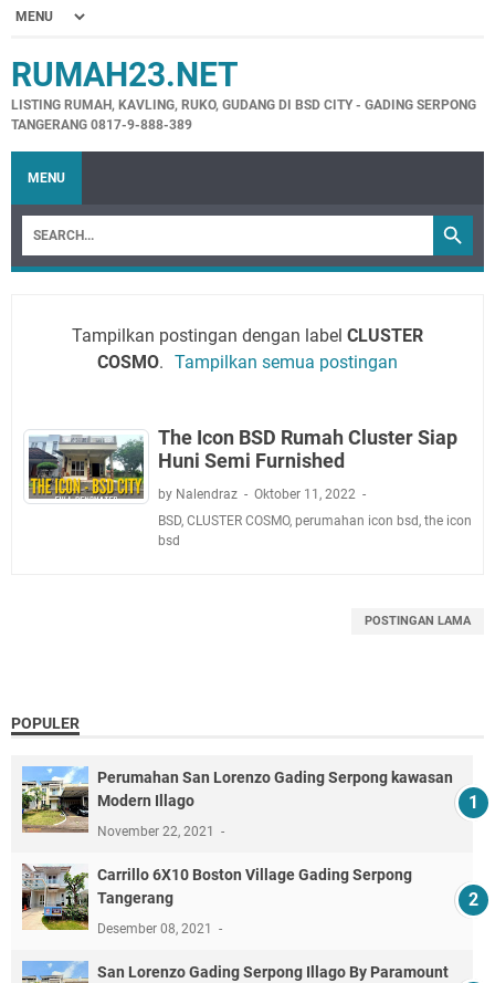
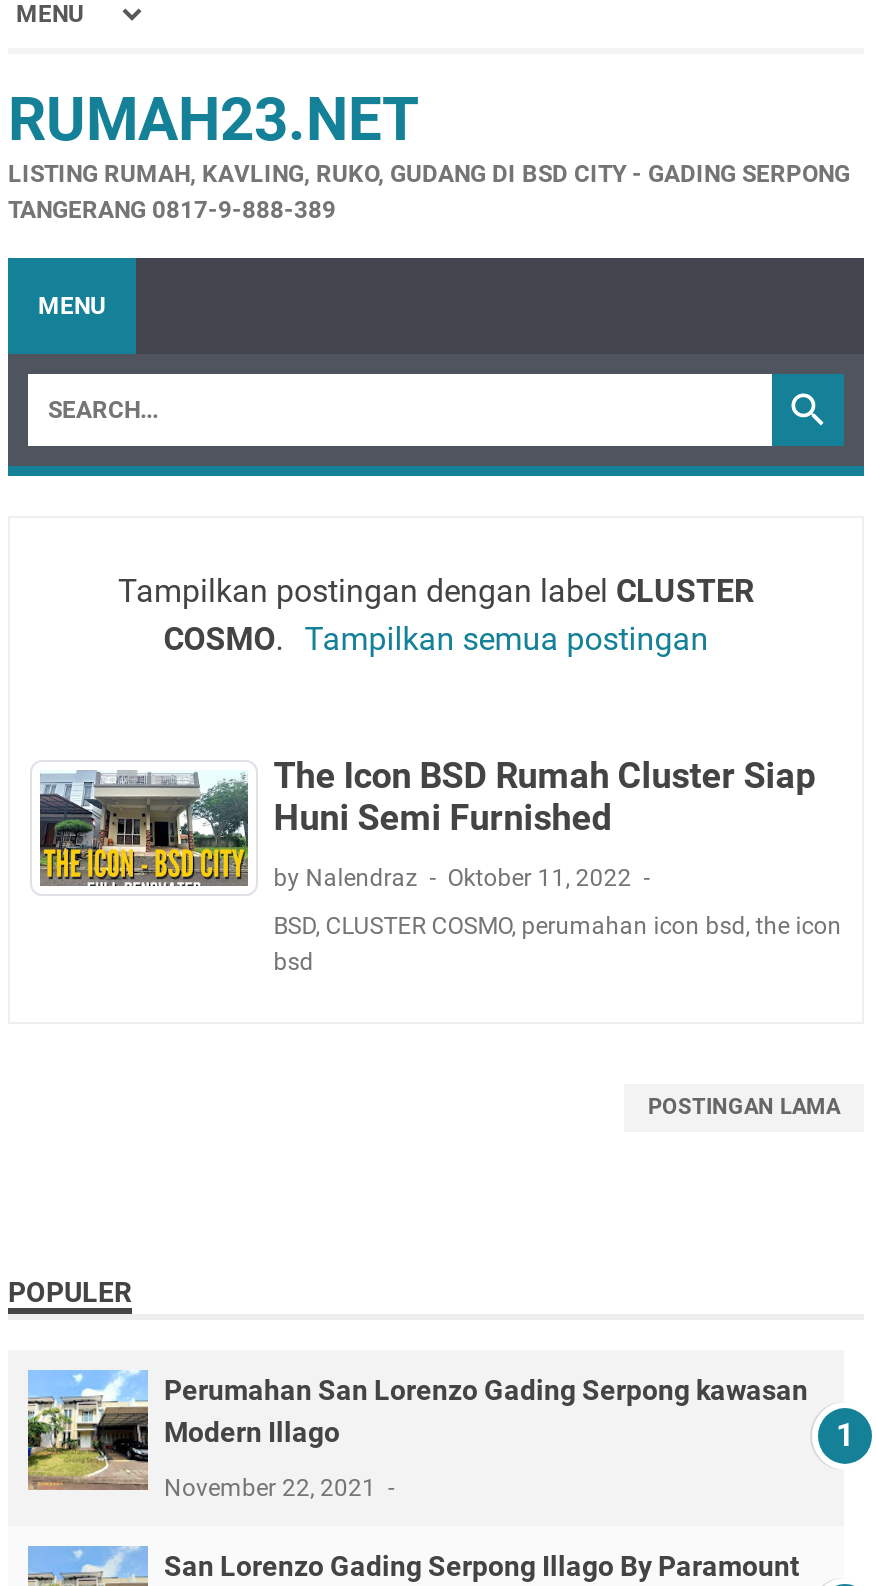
[21,862,412,936] [image] | Carrillo 6X10 Boston Village Gading Serpong | Tangerang | Desember 08, 2021 -> none

